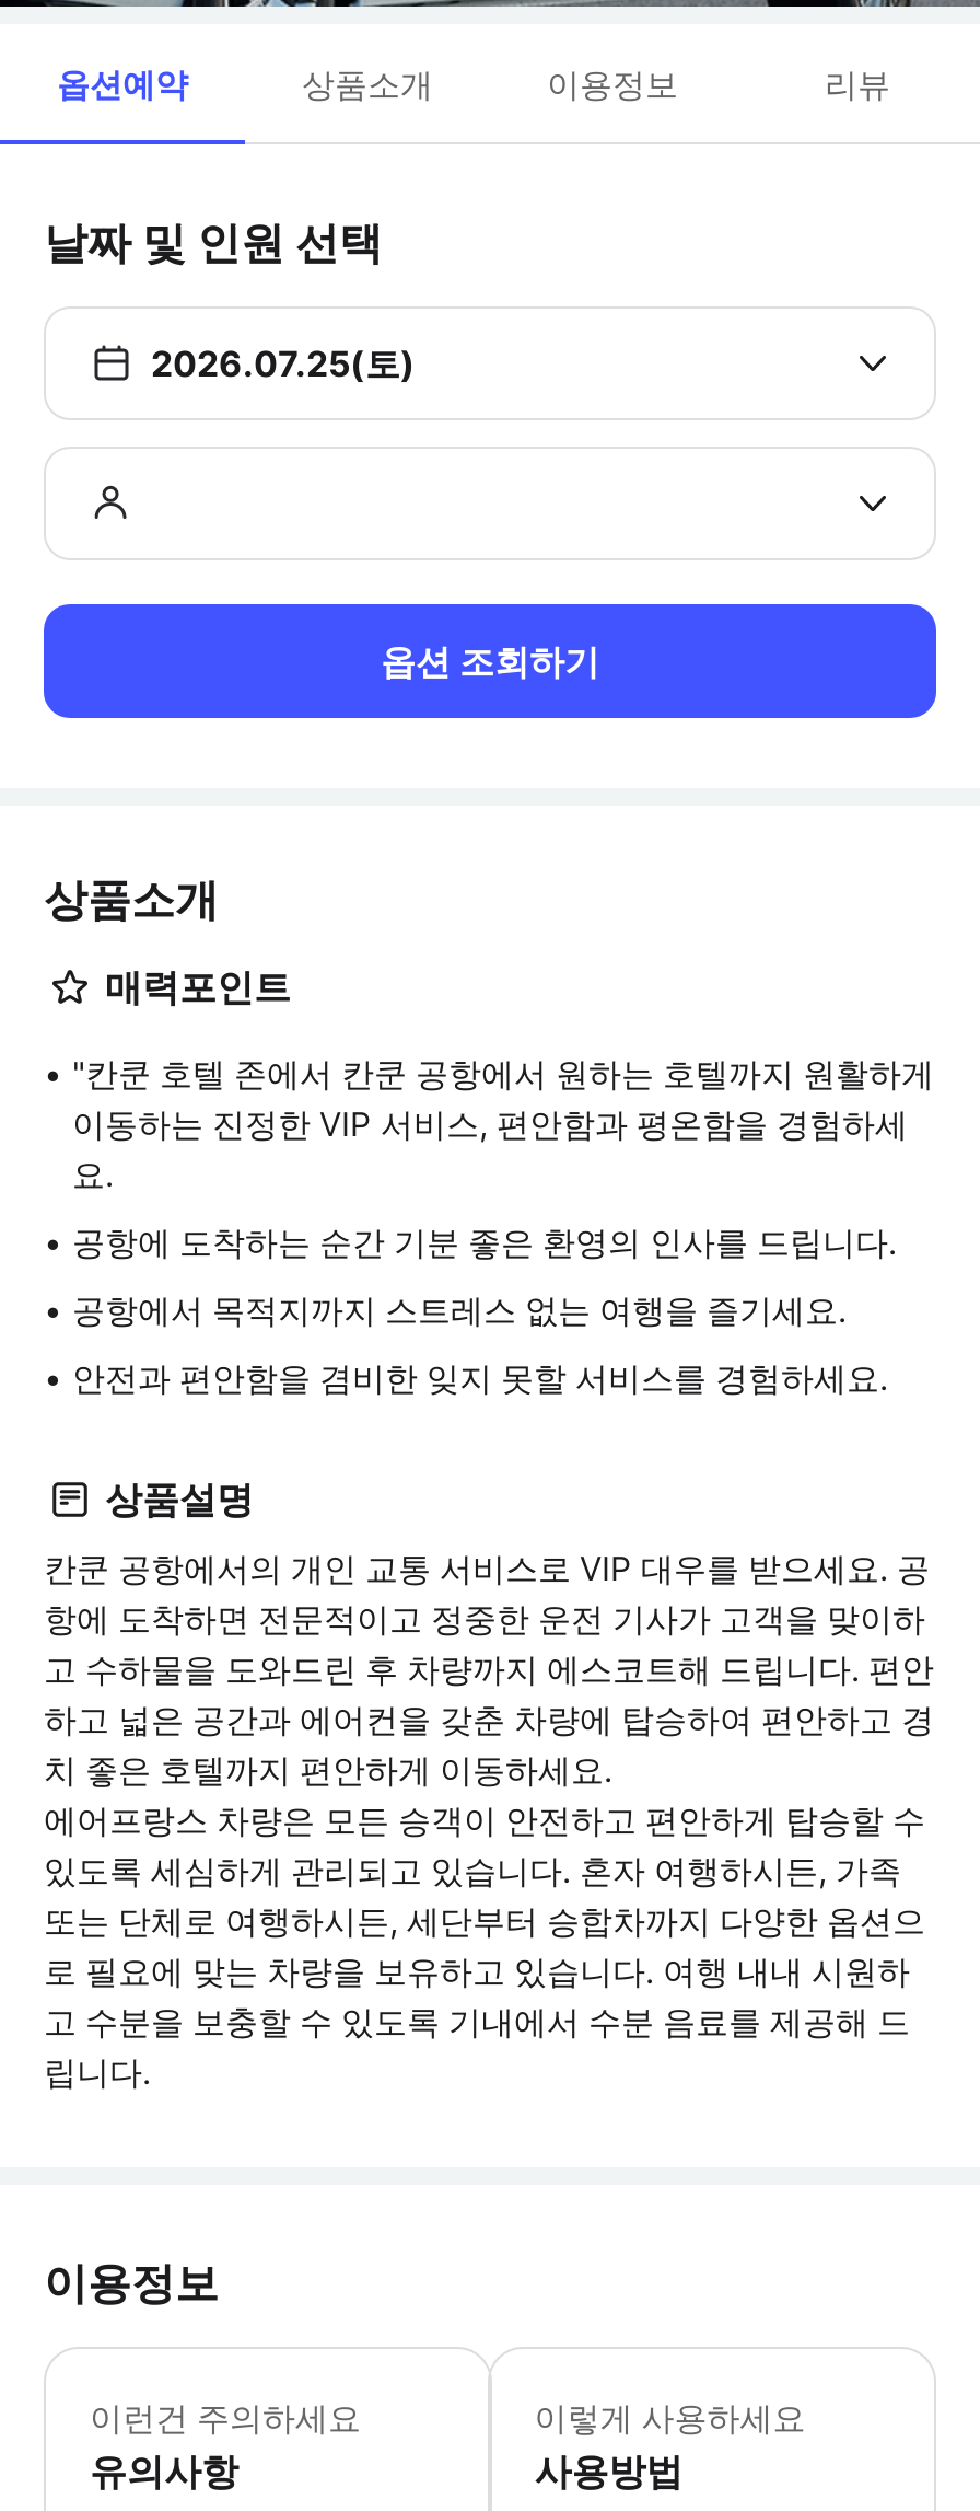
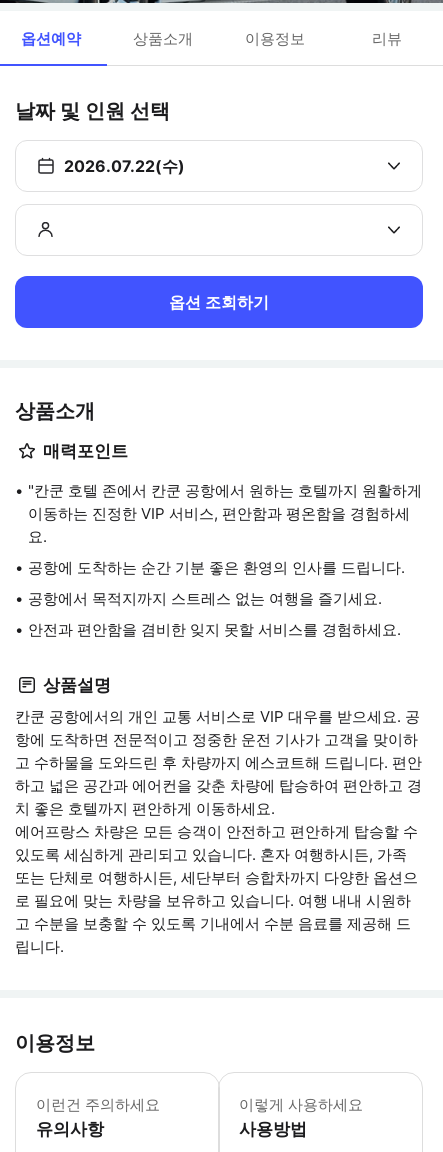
[151,342,416,385] 2026.07.25(토) -> [64,156,185,176] 2026.07.22(수)

